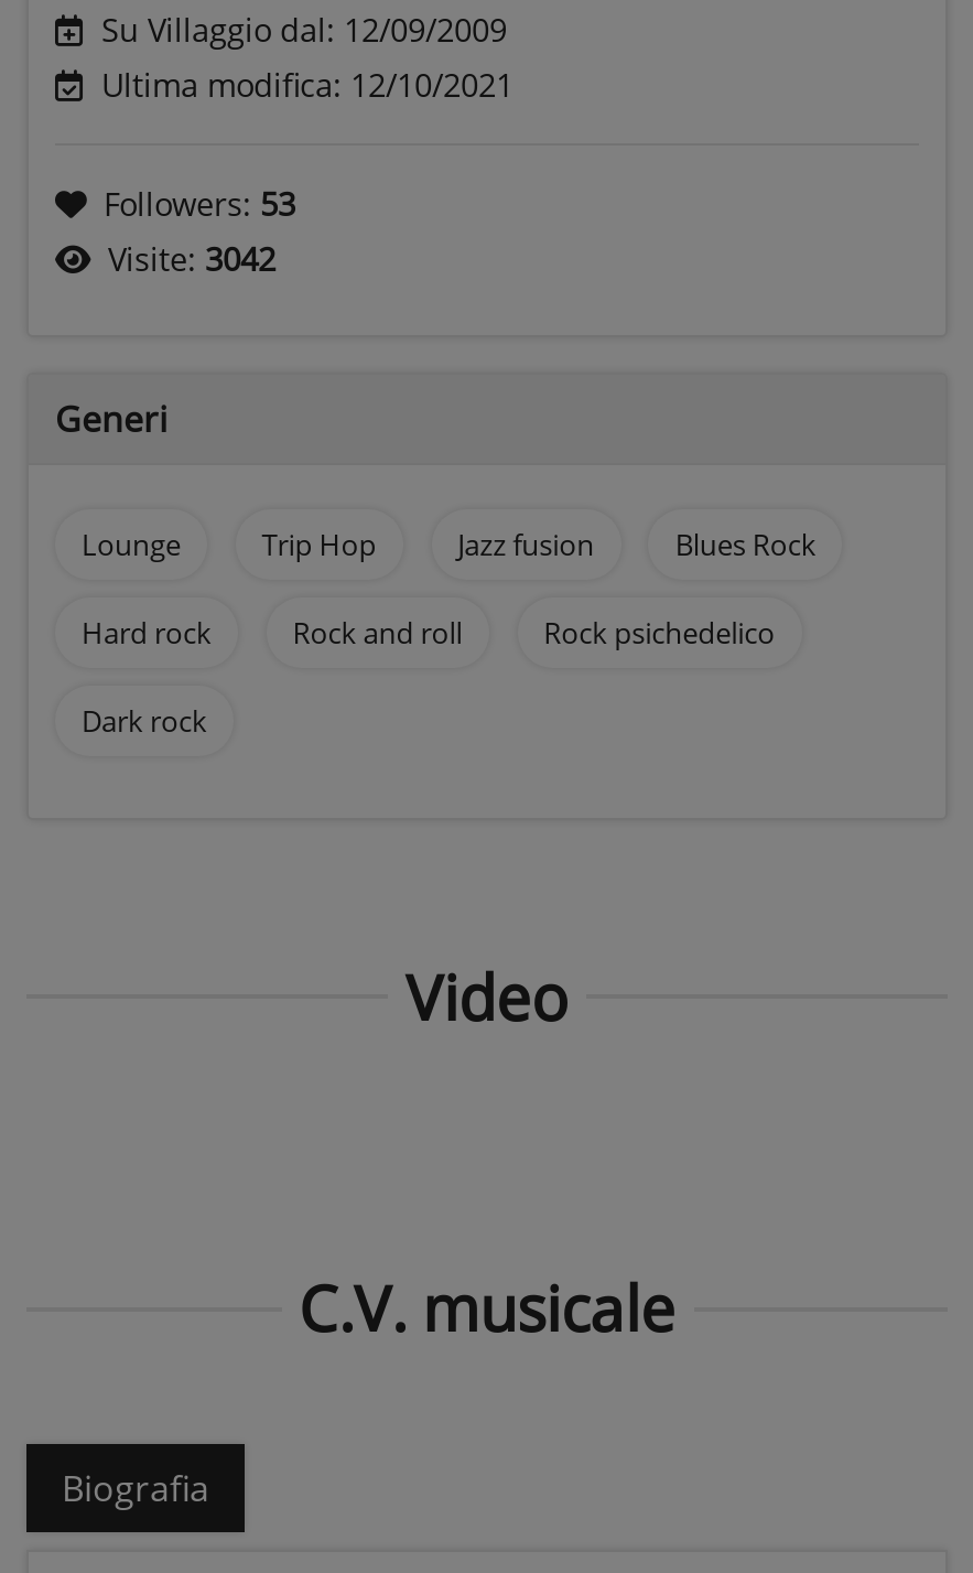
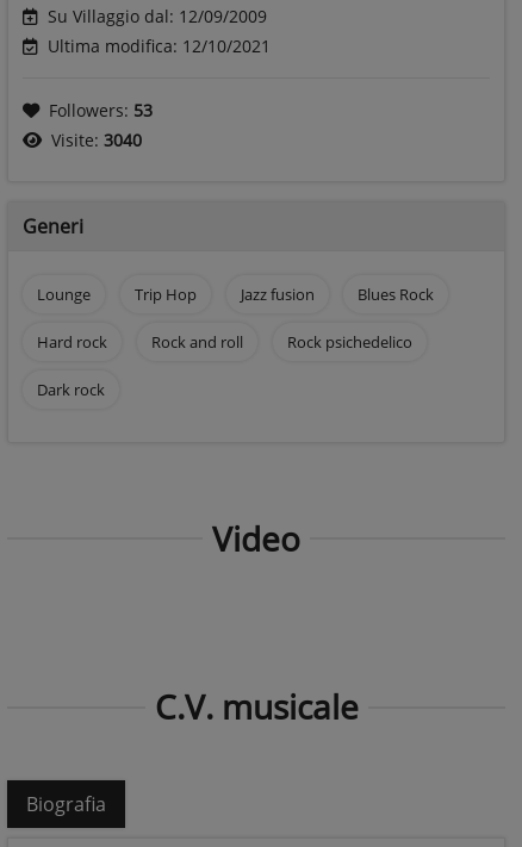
[108,237,275,279] Visite: 3042 -> [51,128,142,151] Visite: 3040

